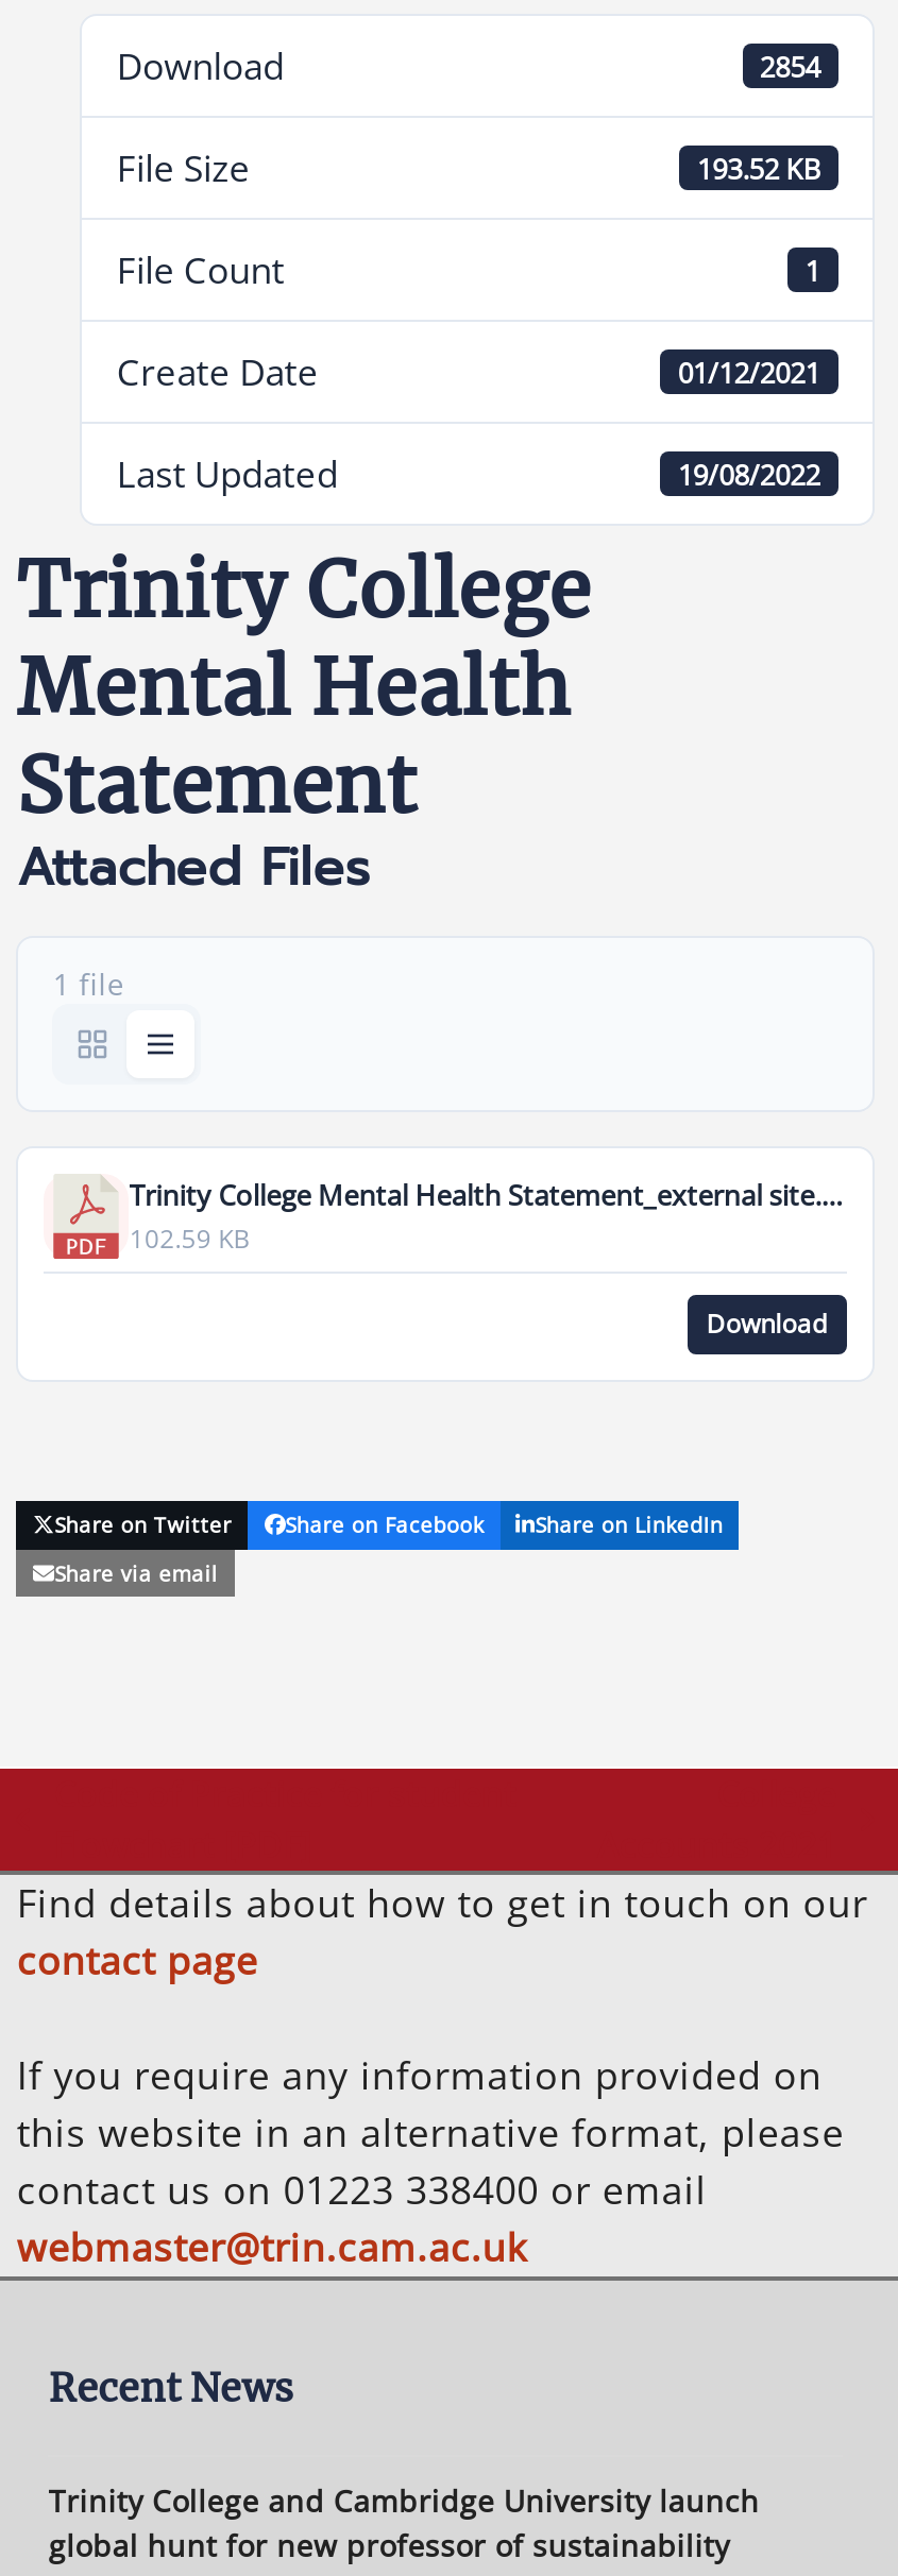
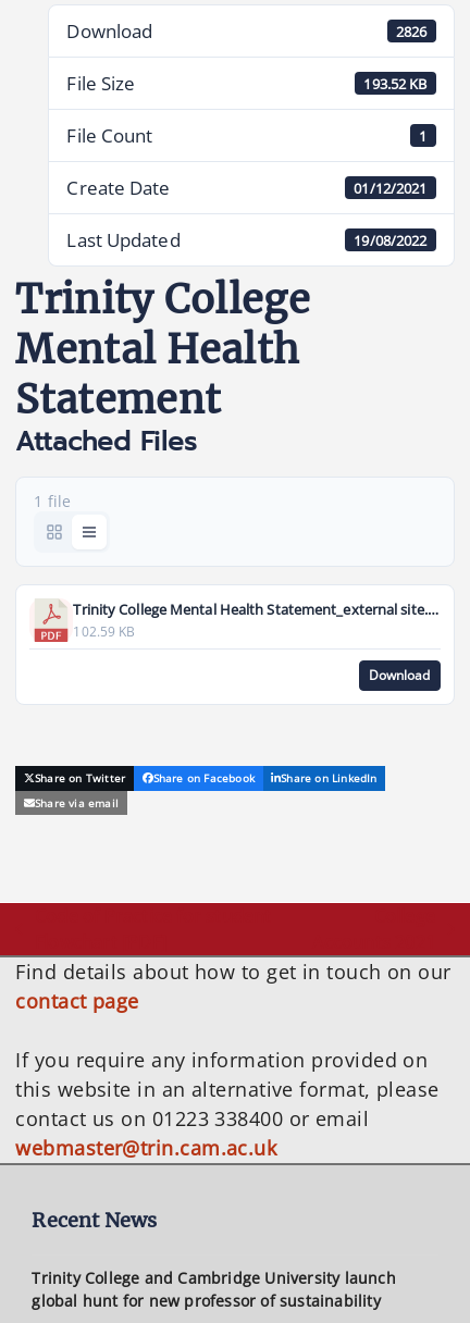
[760,47,820,85] 2854 -> [396,21,427,41] 2826

